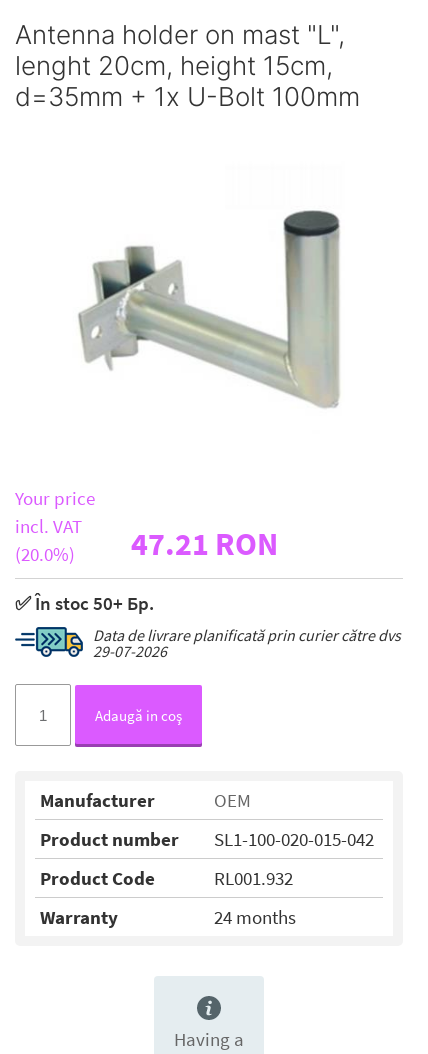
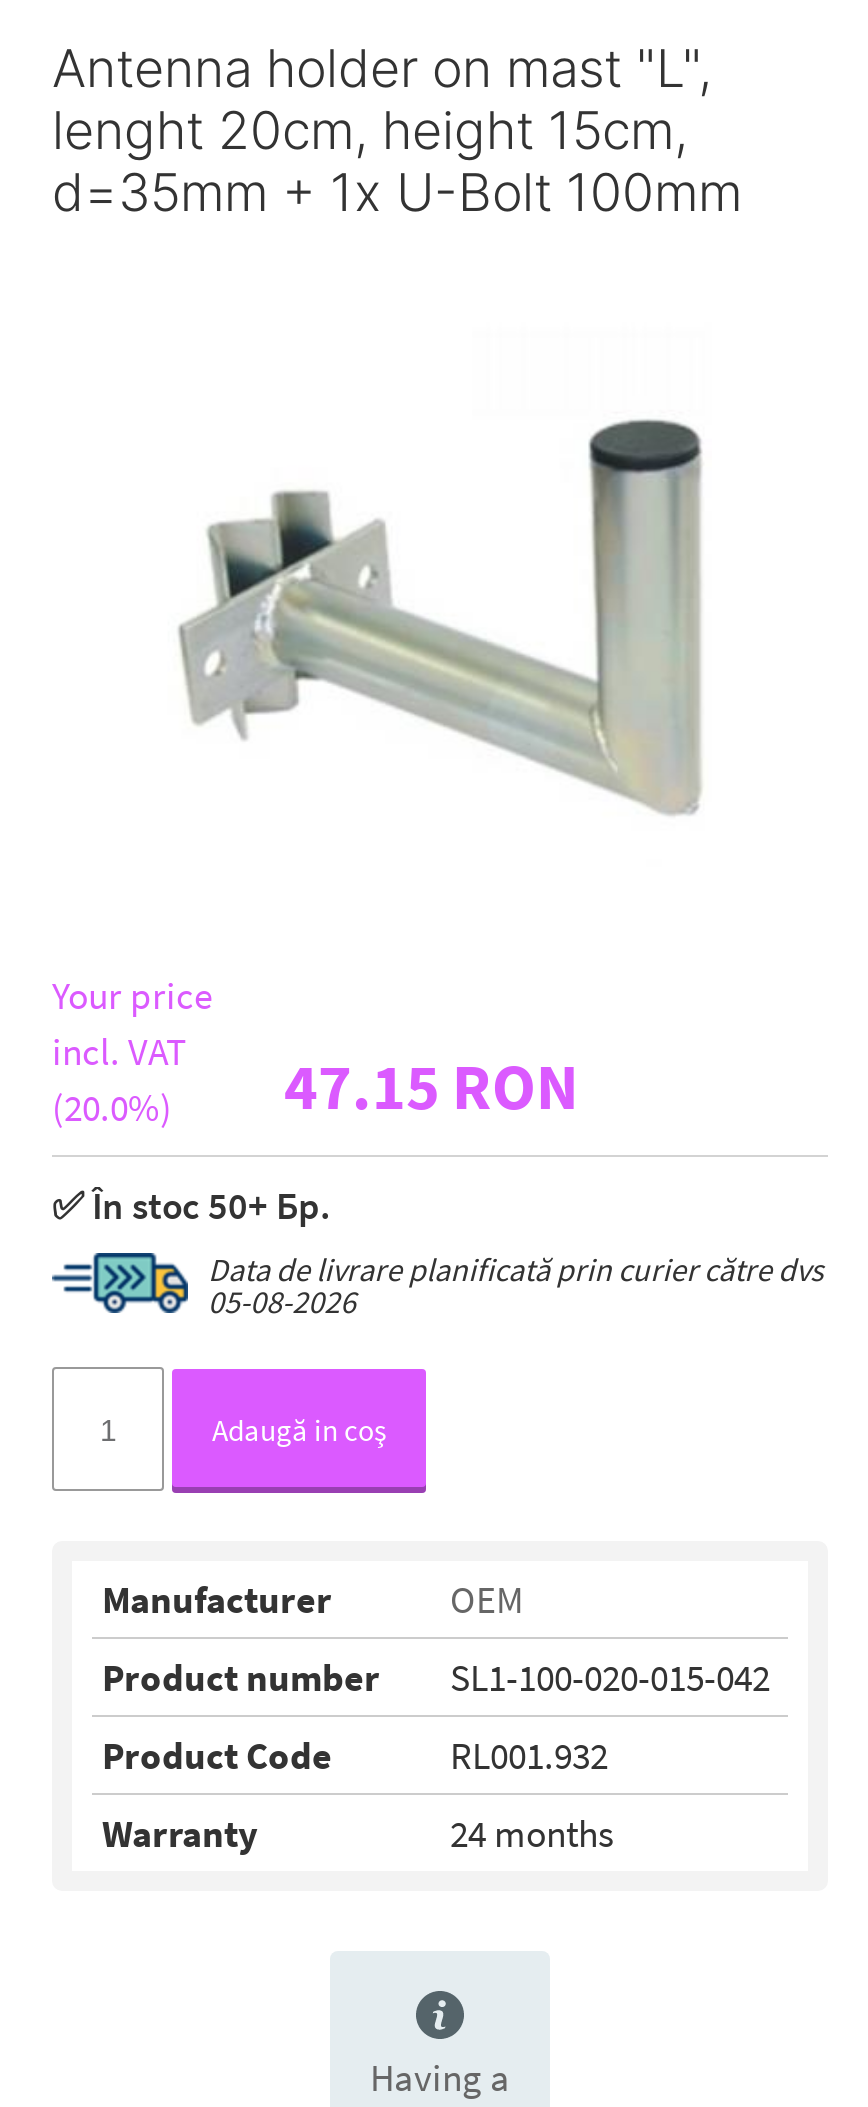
[131,524,278,564] 47.21 RON -> [284,1048,578,1128] 47.15 RON
[93,641,167,661] 29-07-2026 -> [208,1282,356,1322] 05-08-2026

